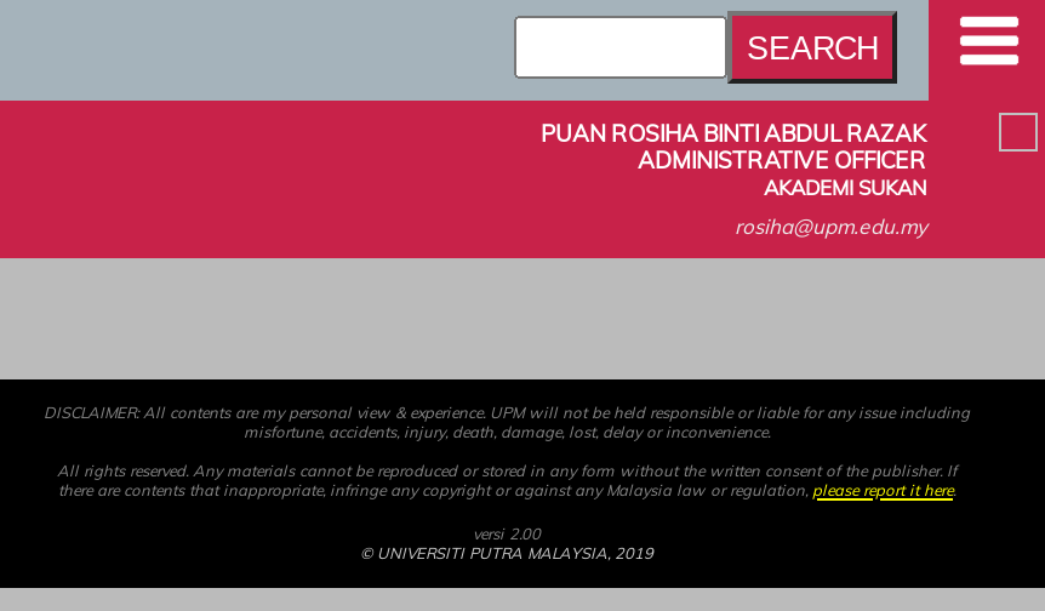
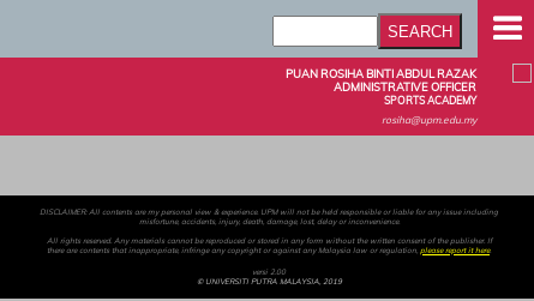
[764,173,926,200] AKADEMI SUKAN -> [384,94,476,107] SPORTS ACADEMY

